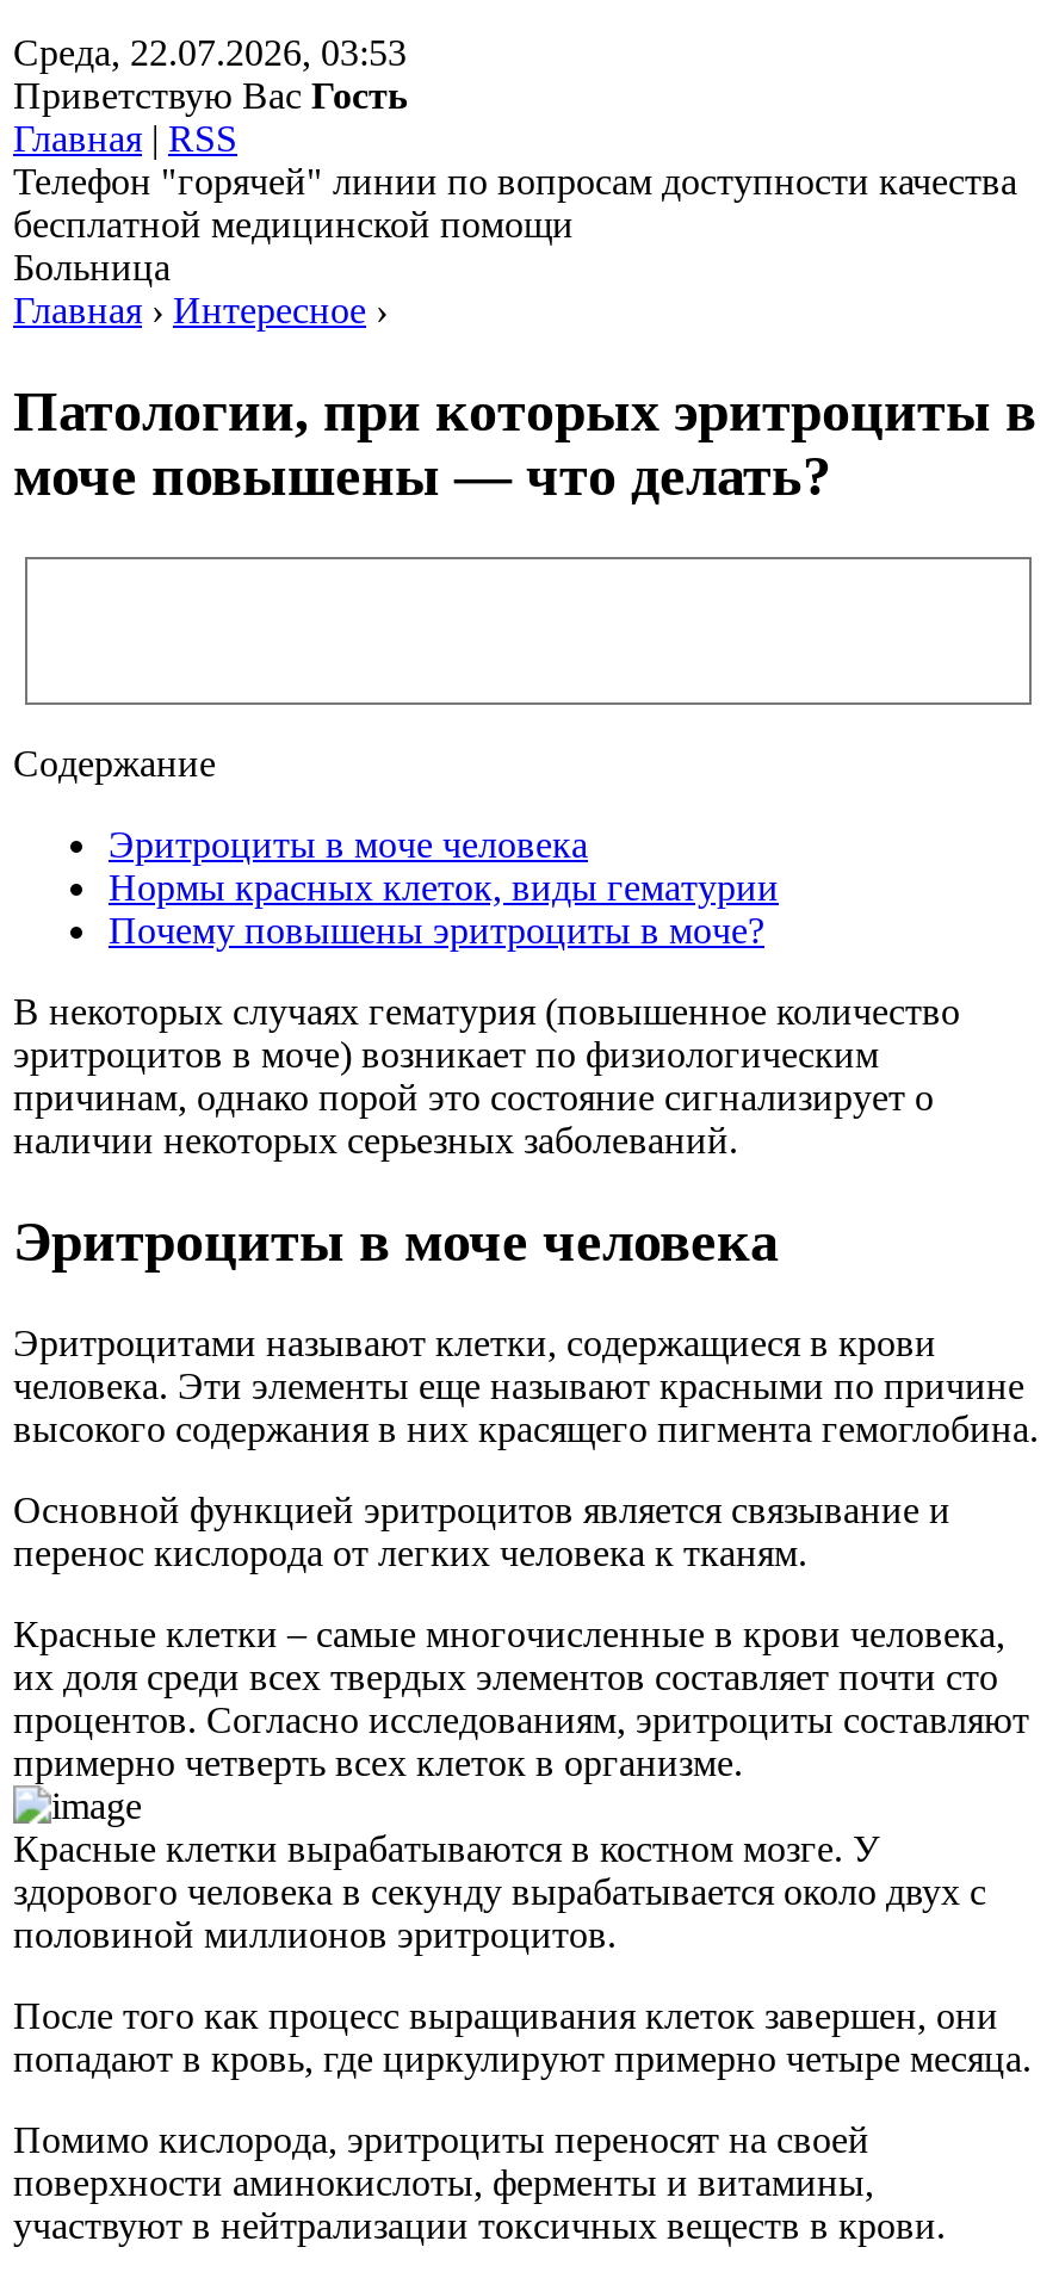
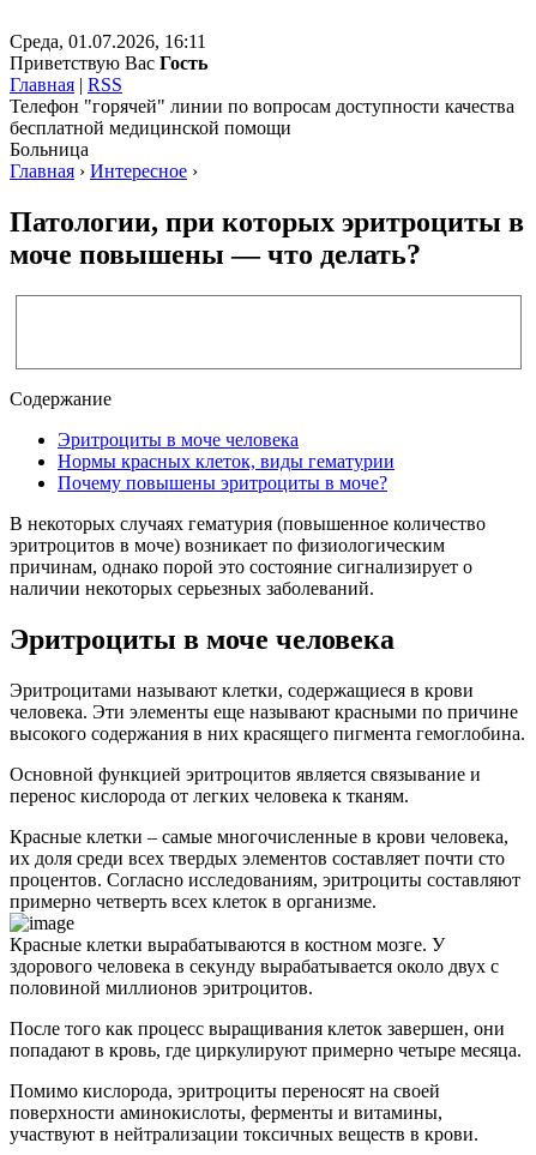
[13,32,407,73] Среда, 22.07.2026, 03:53 -> [10,31,206,52] Среда, 01.07.2026, 16:11

